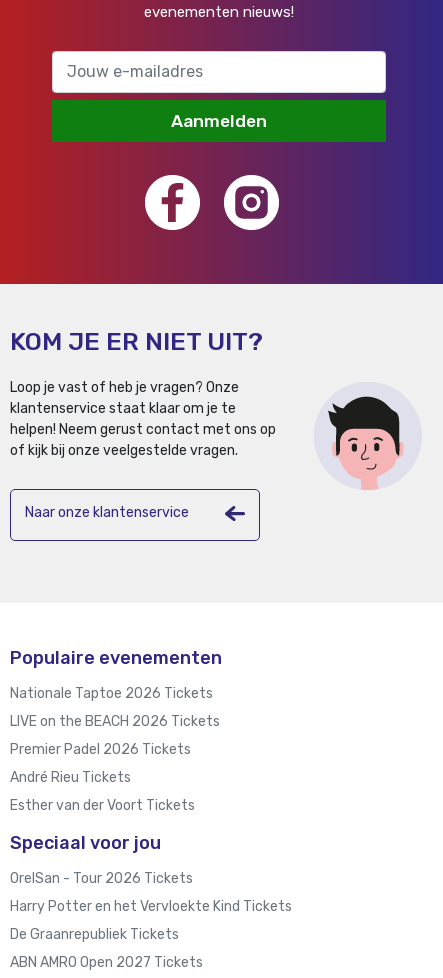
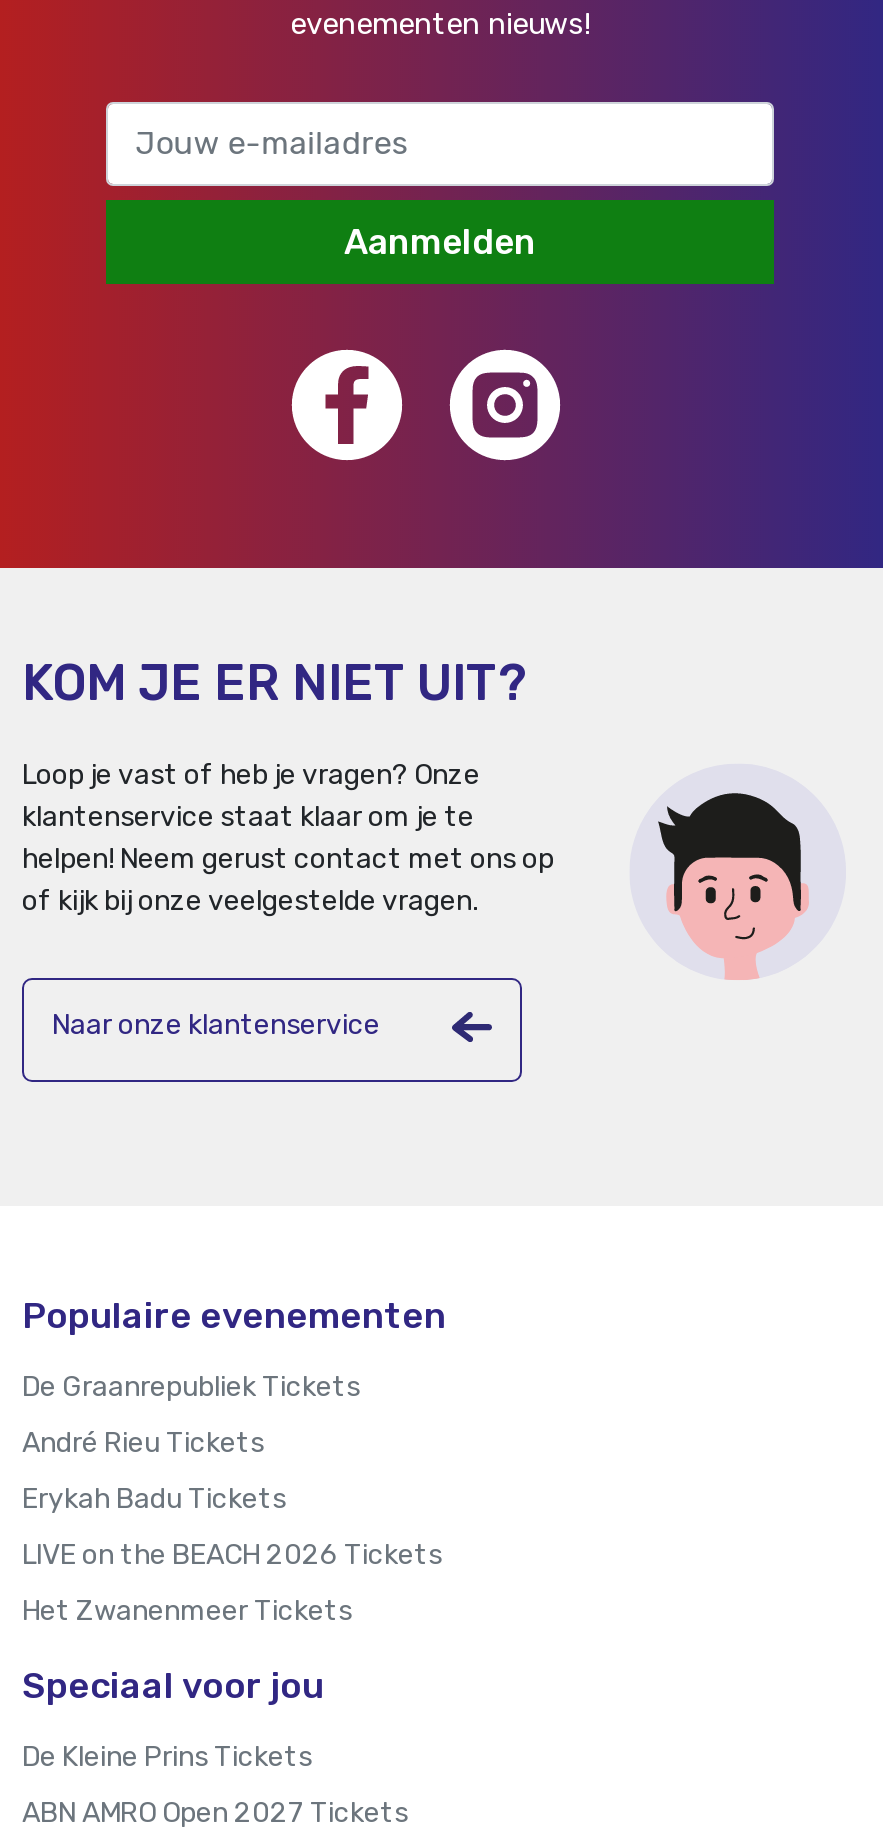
[10,685,213,702] Nationale Taptoe 2026 Tickets -> [22,1482,286,1516] Erykah Badu Tickets
moved [10,713,220,730] -> [22,1538,442,1572]: LIVE on the BEACH 2026 Tickets
[10,741,195,814] Premier Padel 2026 Tickets | Esther van der Voort Tickets -> [22,1594,352,1628] Het Zwanenmeer Tickets
moved [10,769,131,786] -> [22,1426,264,1460]: André Rieu Tickets
[10,870,292,915] OrelSan - Tour 2026 Tickets | Harry Potter en het Vervloekte Kind Tickets -> [22,1740,312,1774] De Kleine Prins Tickets
moved [10,926,179,943] -> [22,1370,360,1404]: De Graanrepubliek Tickets

